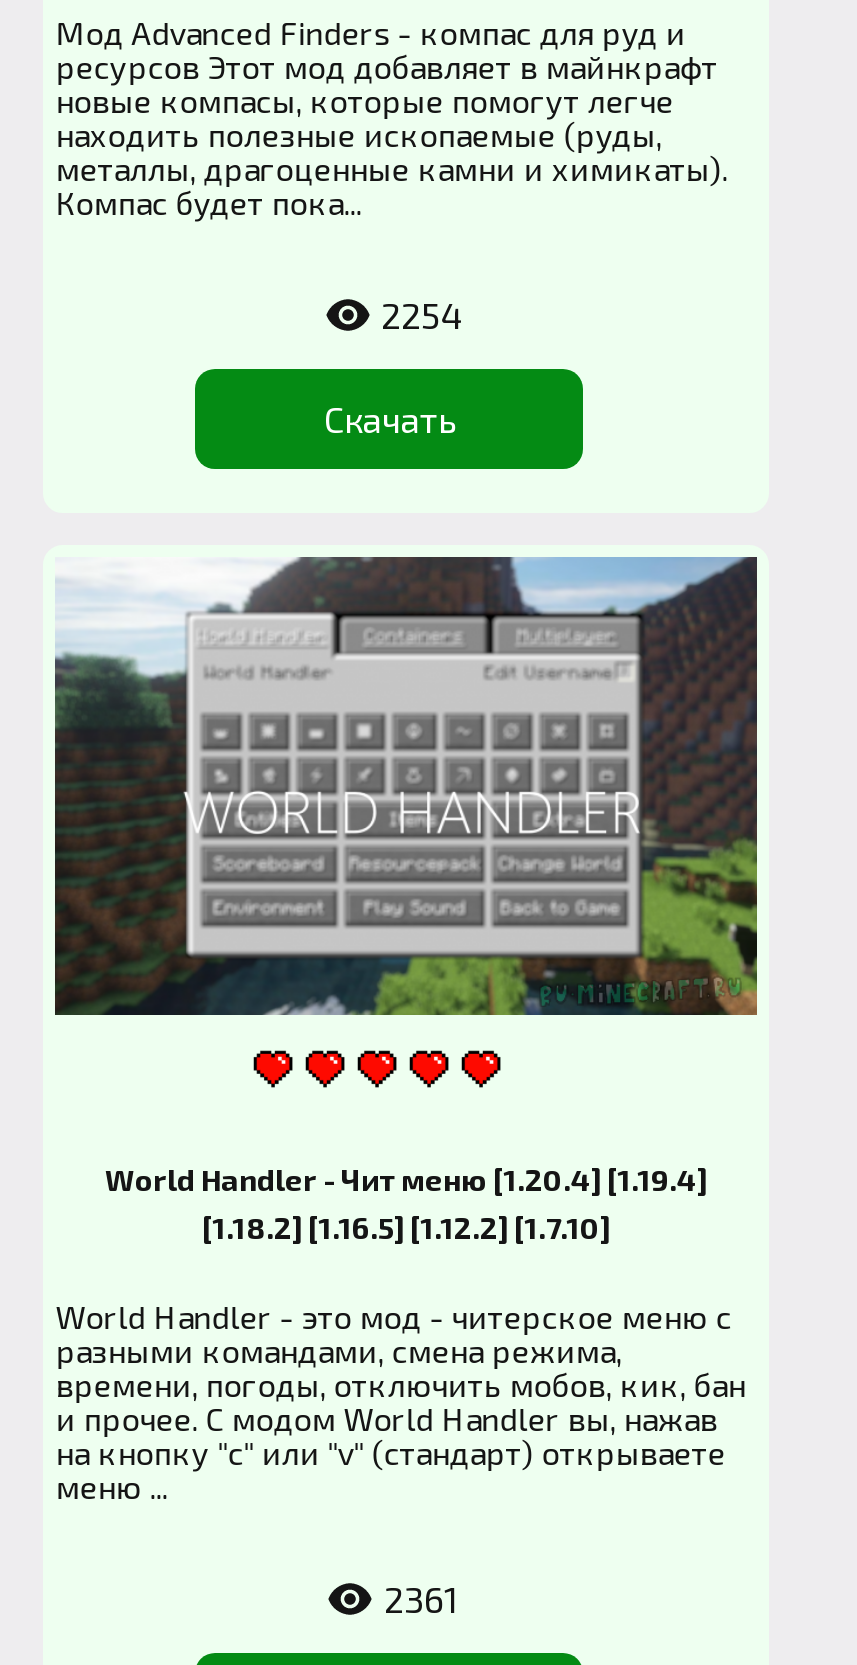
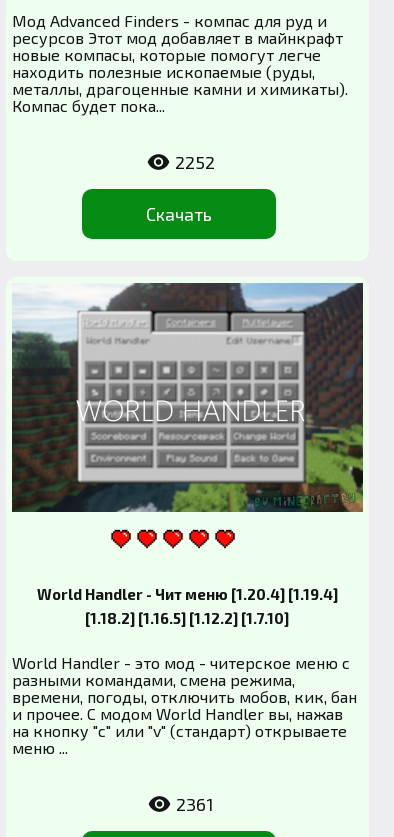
[381,292,463,336] 2254 -> [175,151,215,173] 2252

